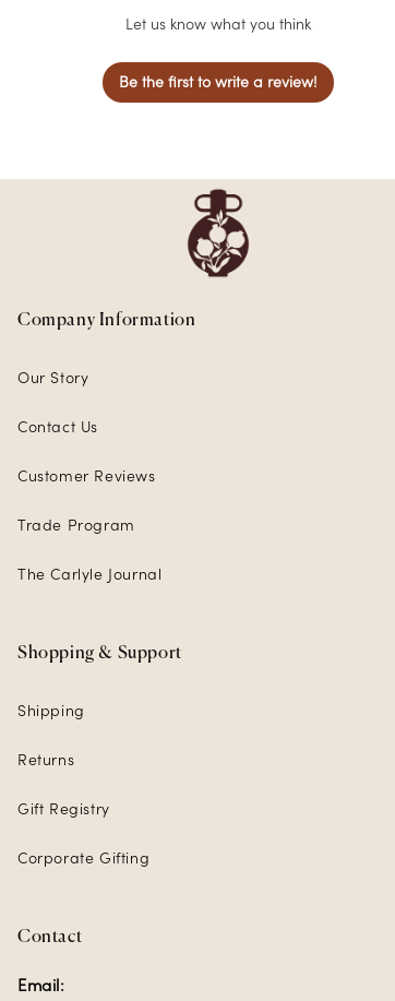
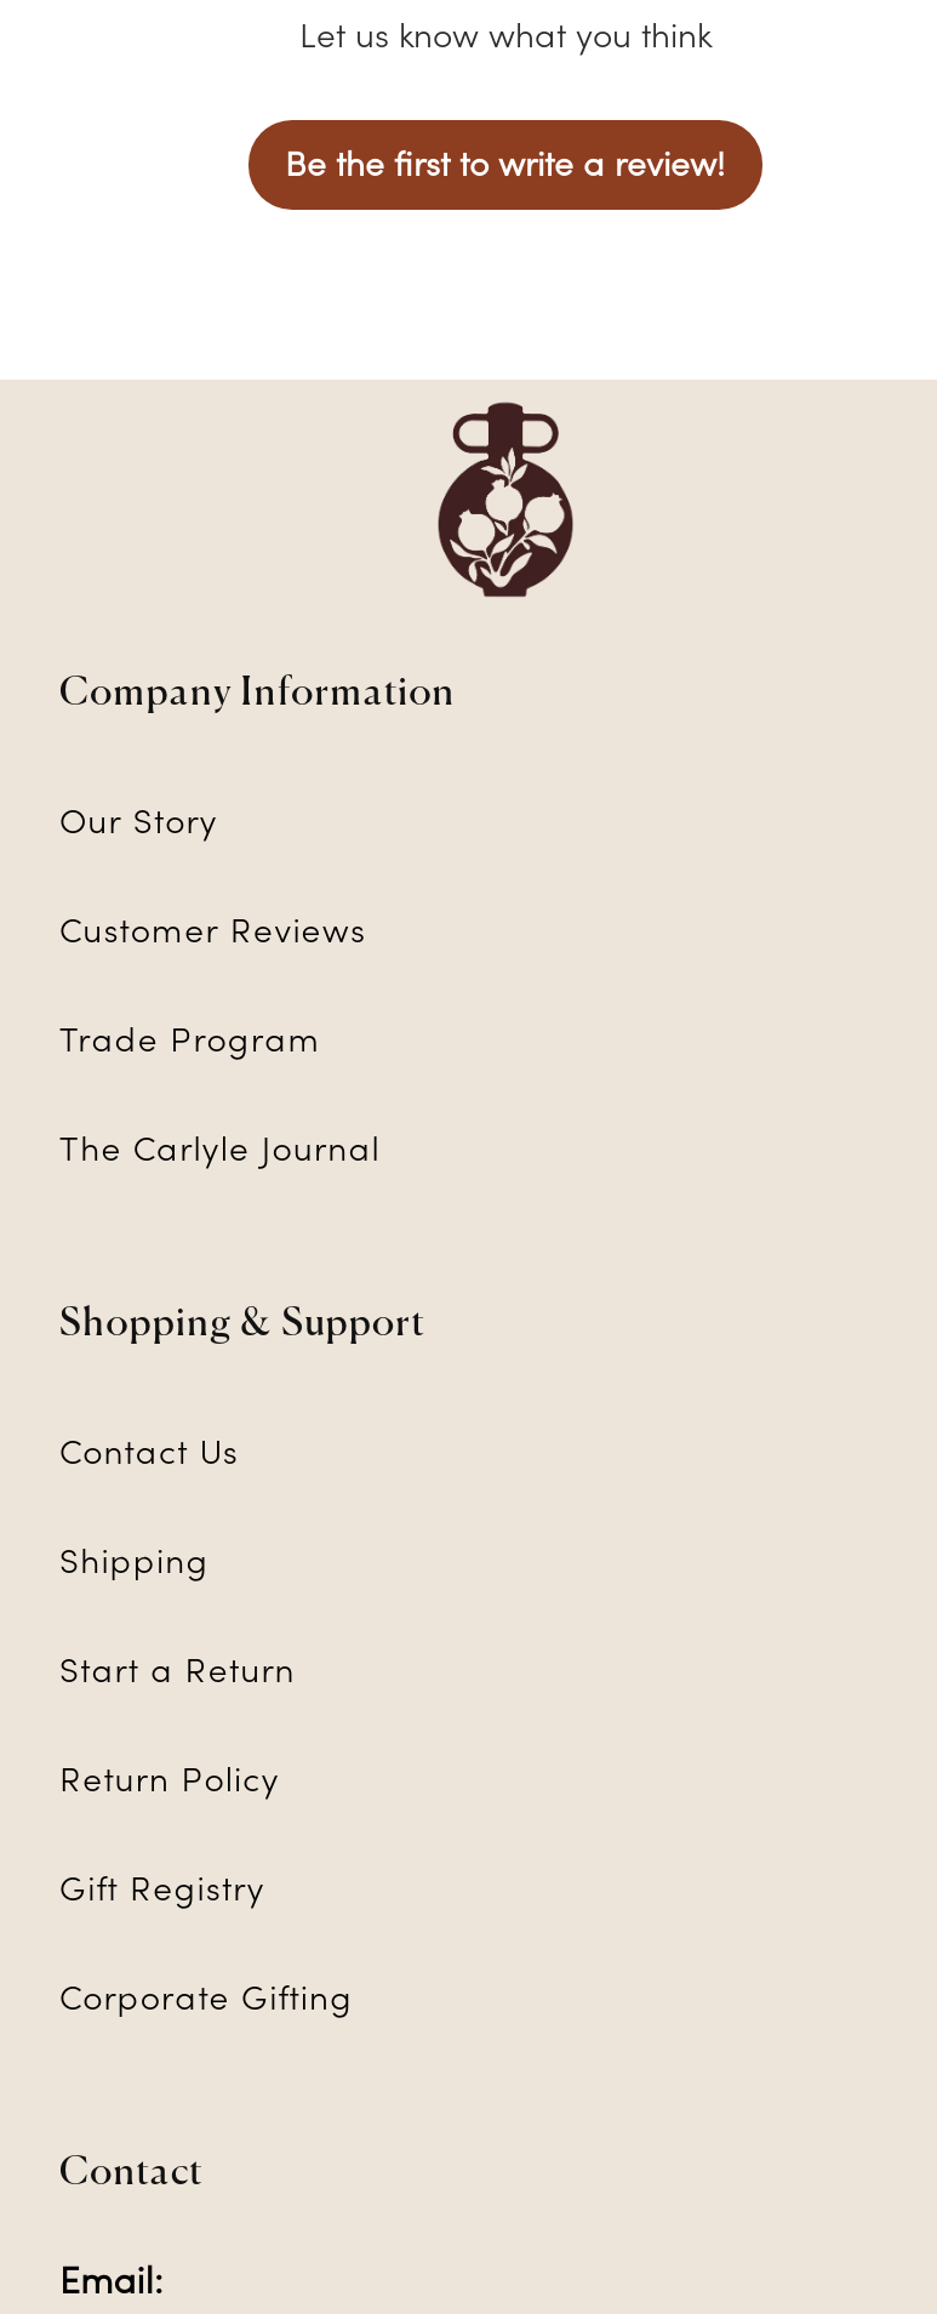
moved [17,417,98,437] -> [59,1430,239,1474]: Contact Us
moved [17,466,182,663] -> [59,908,425,1345]: Customer Reviews | Trade Program | The Carlyle Journal | Shopping & Support
[17,750,74,770] Returns -> [59,1648,296,1801] Start a Return | Return Policy

